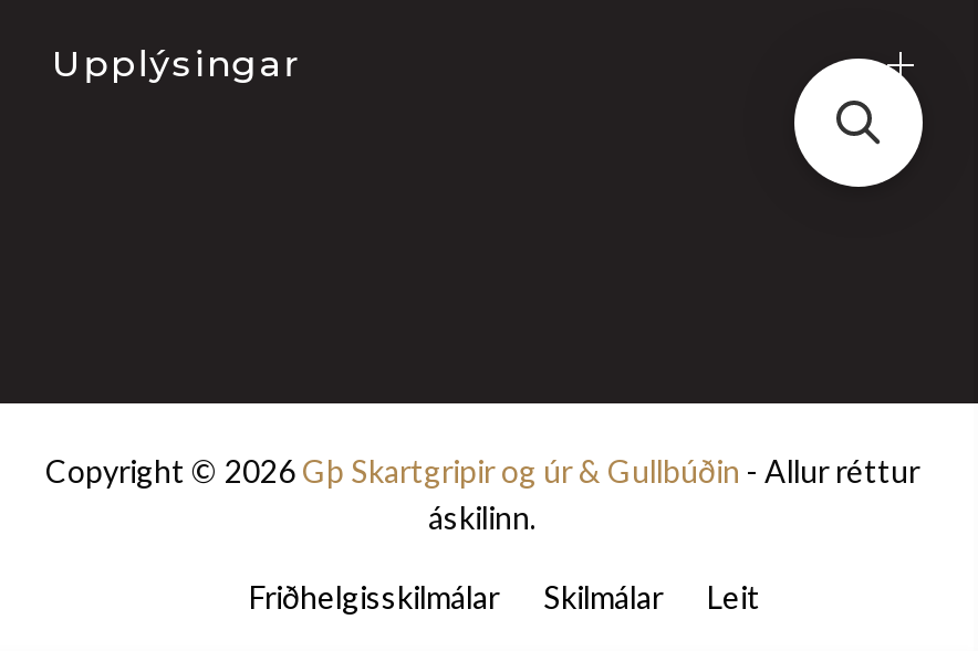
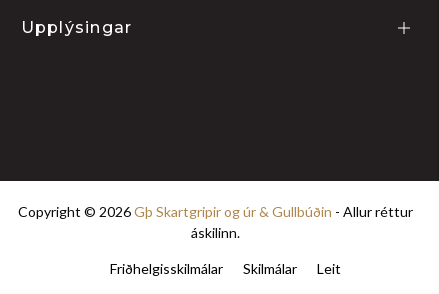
[792,56,925,189] [image] -> none

